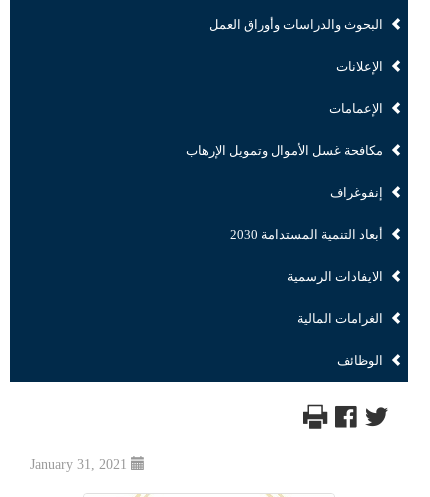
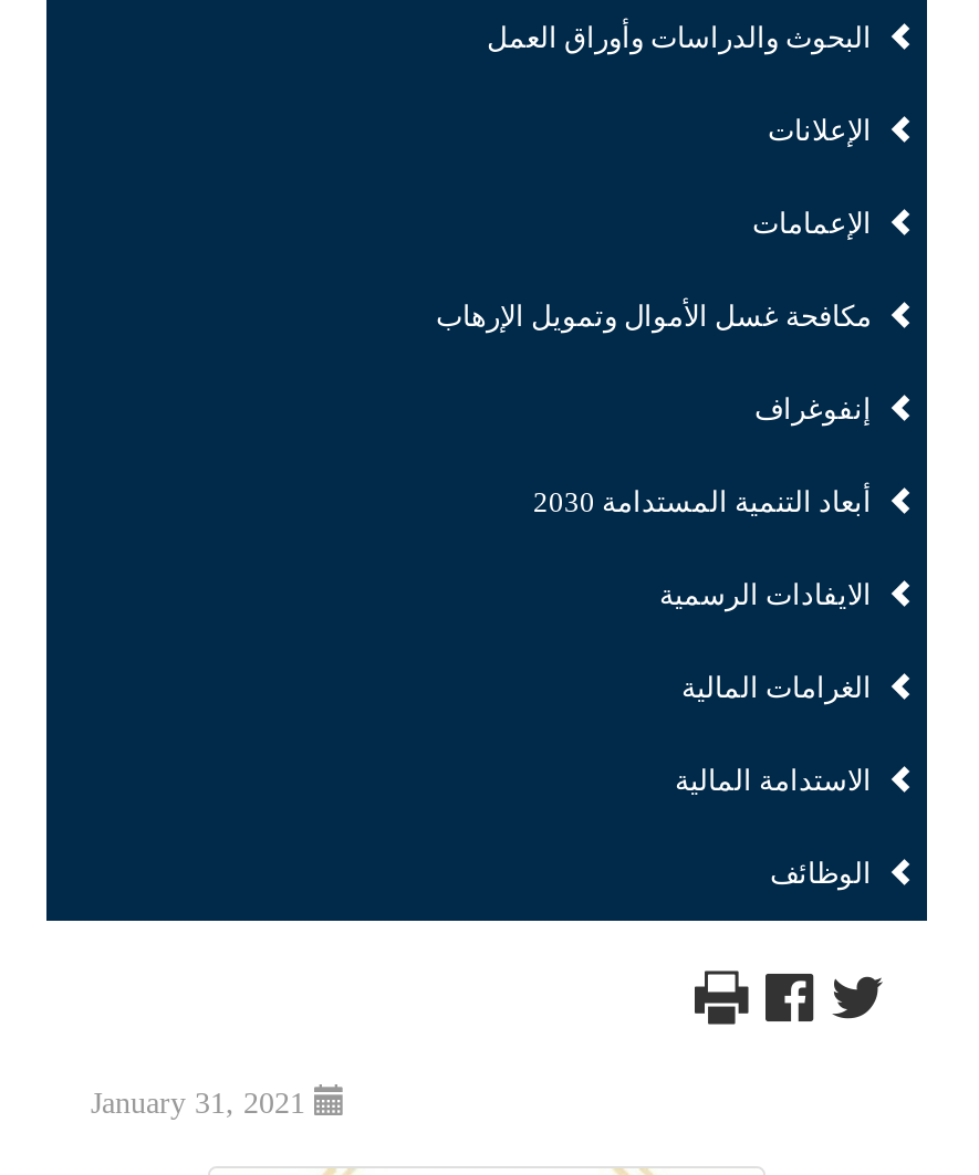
none -> [675,765,872,798] الاستدامة المالية

